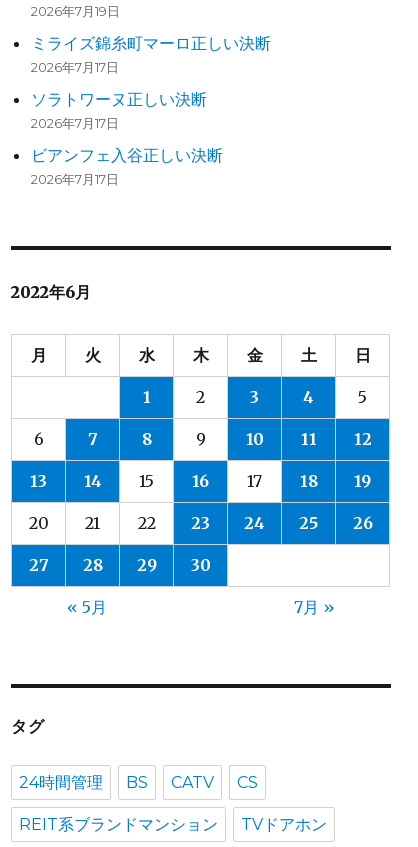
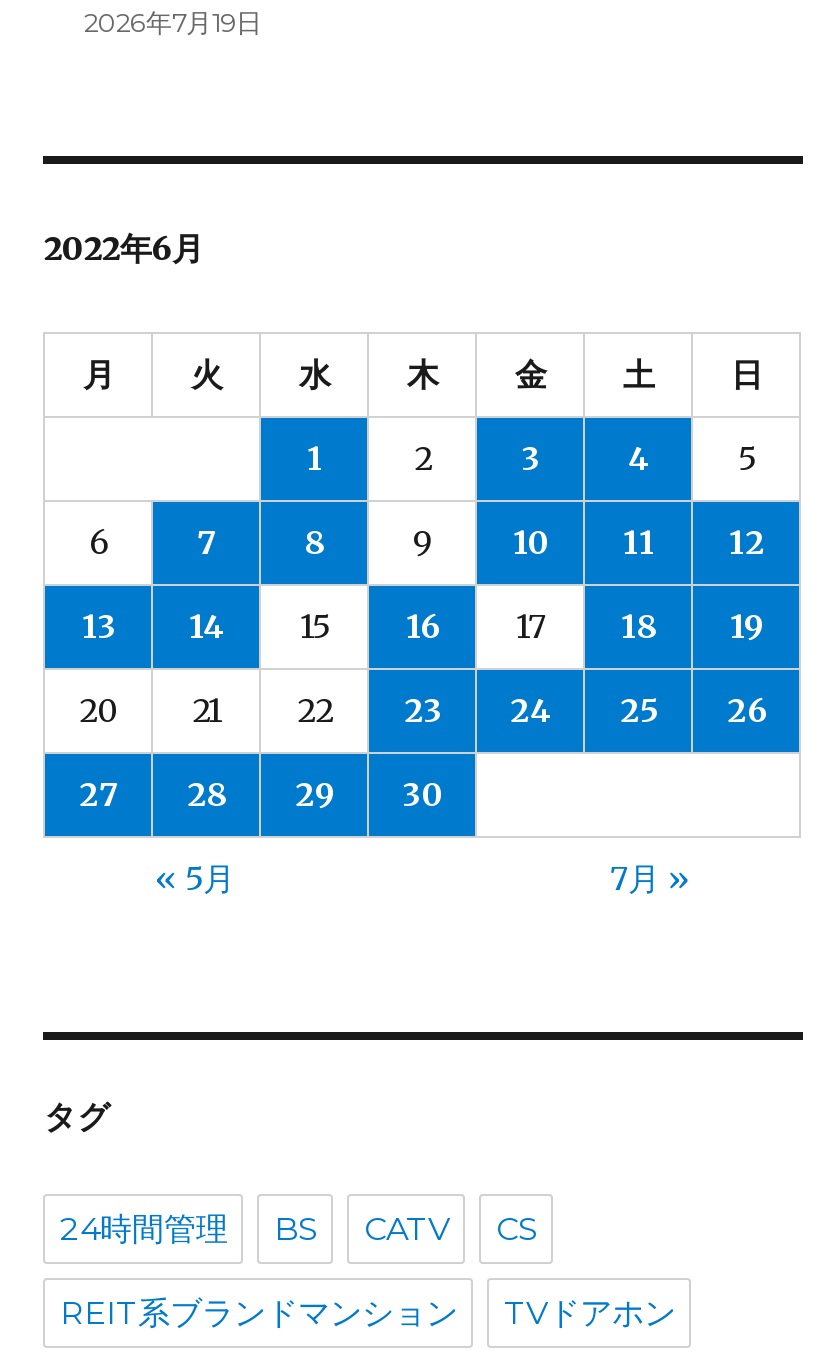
[31,33,271,187] ミライズ錦糸町マーロ正しい決断 | 2026年7月17日 | ソラトワーヌ正しい決断 | 2026年7月17日 | ビアンフェ入谷正しい決断 | 2026年7月17日 -> none

